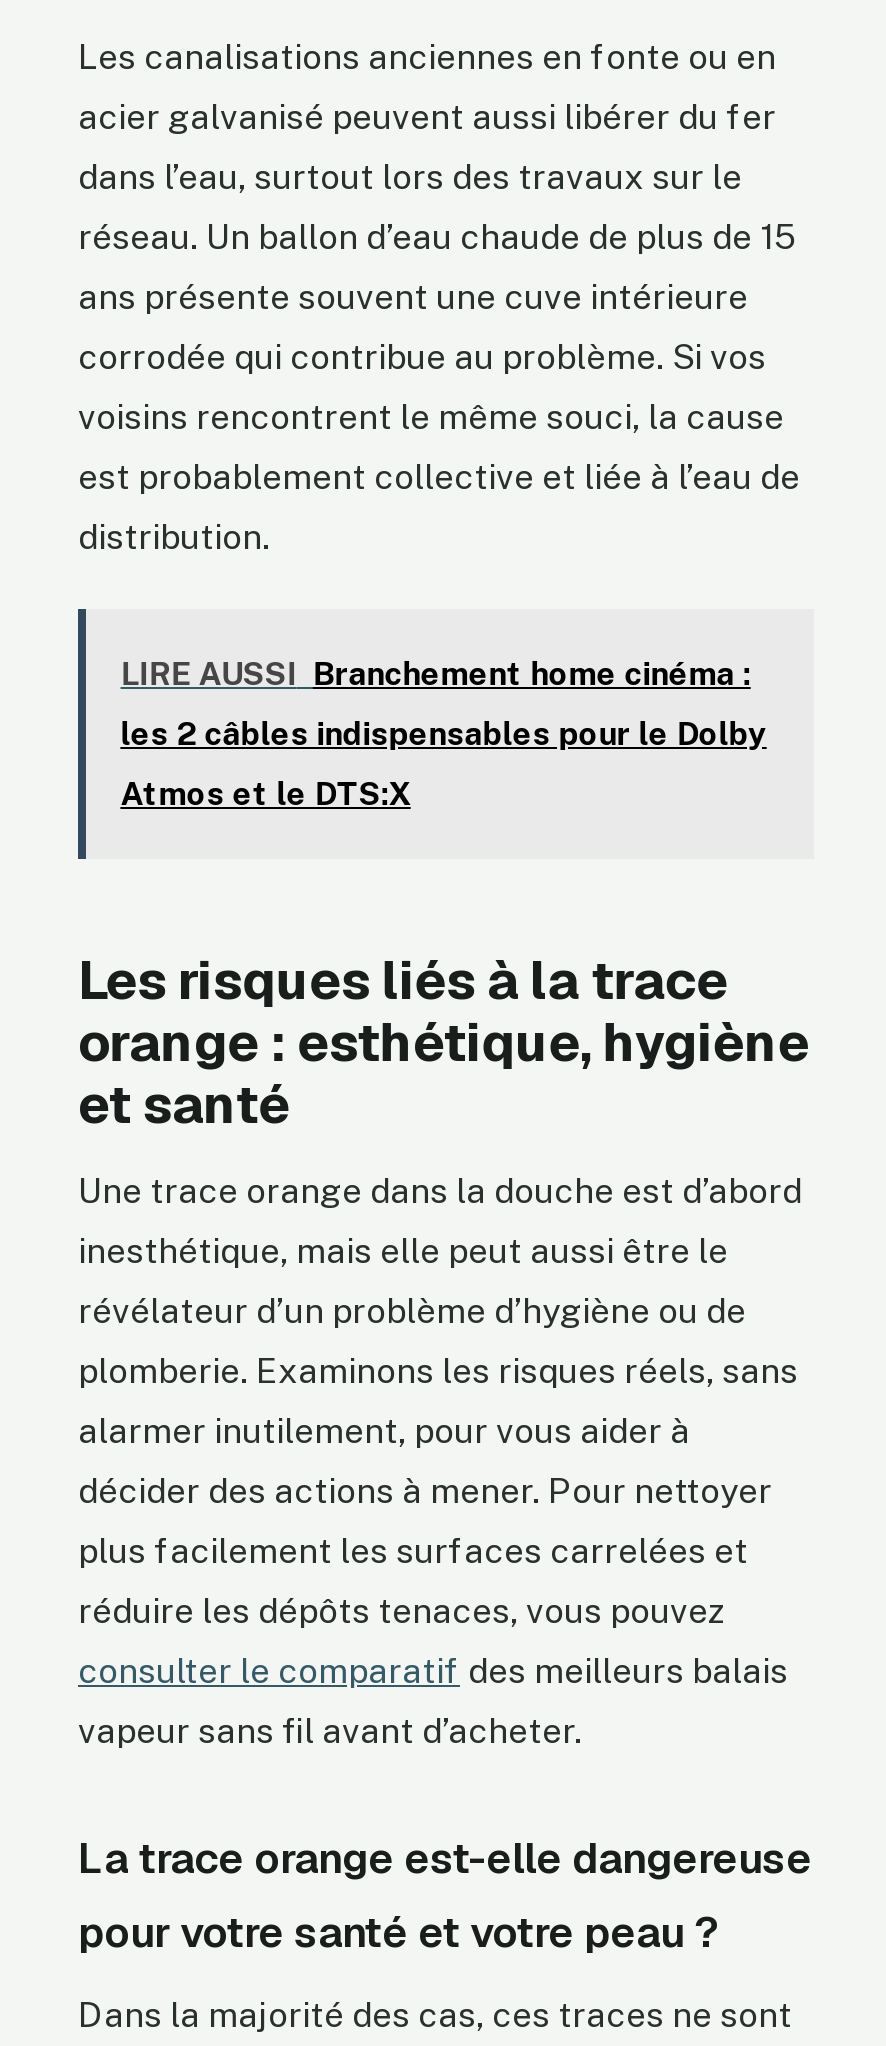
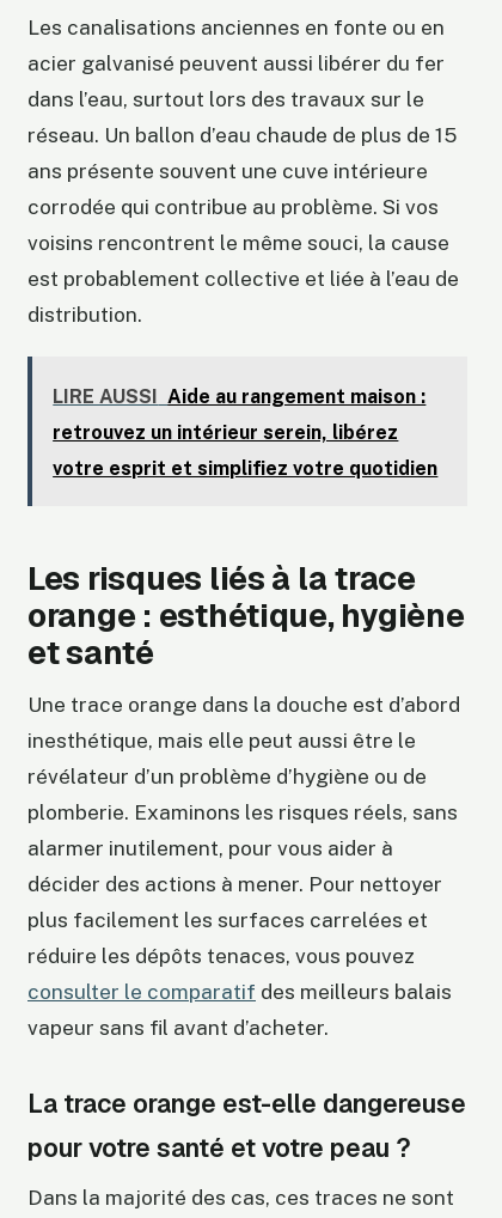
[121,655,751,693] LIRE AUSSI Branchement home cinéma : -> [53,385,426,408] LIRE AUSSI Aide au rangement maison :
[121,715,767,753] les 2 câbles indispensables pour le Dolby -> [53,421,398,444] retrouvez un intérieur serein, libérez
[121,775,411,813] Atmos et le DTS:X -> [53,457,438,479] votre esprit et simplifiez votre quotidien

